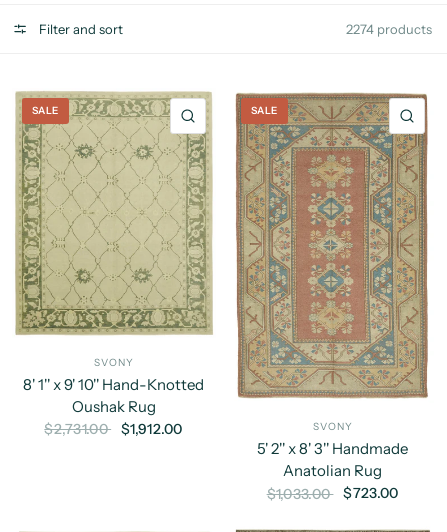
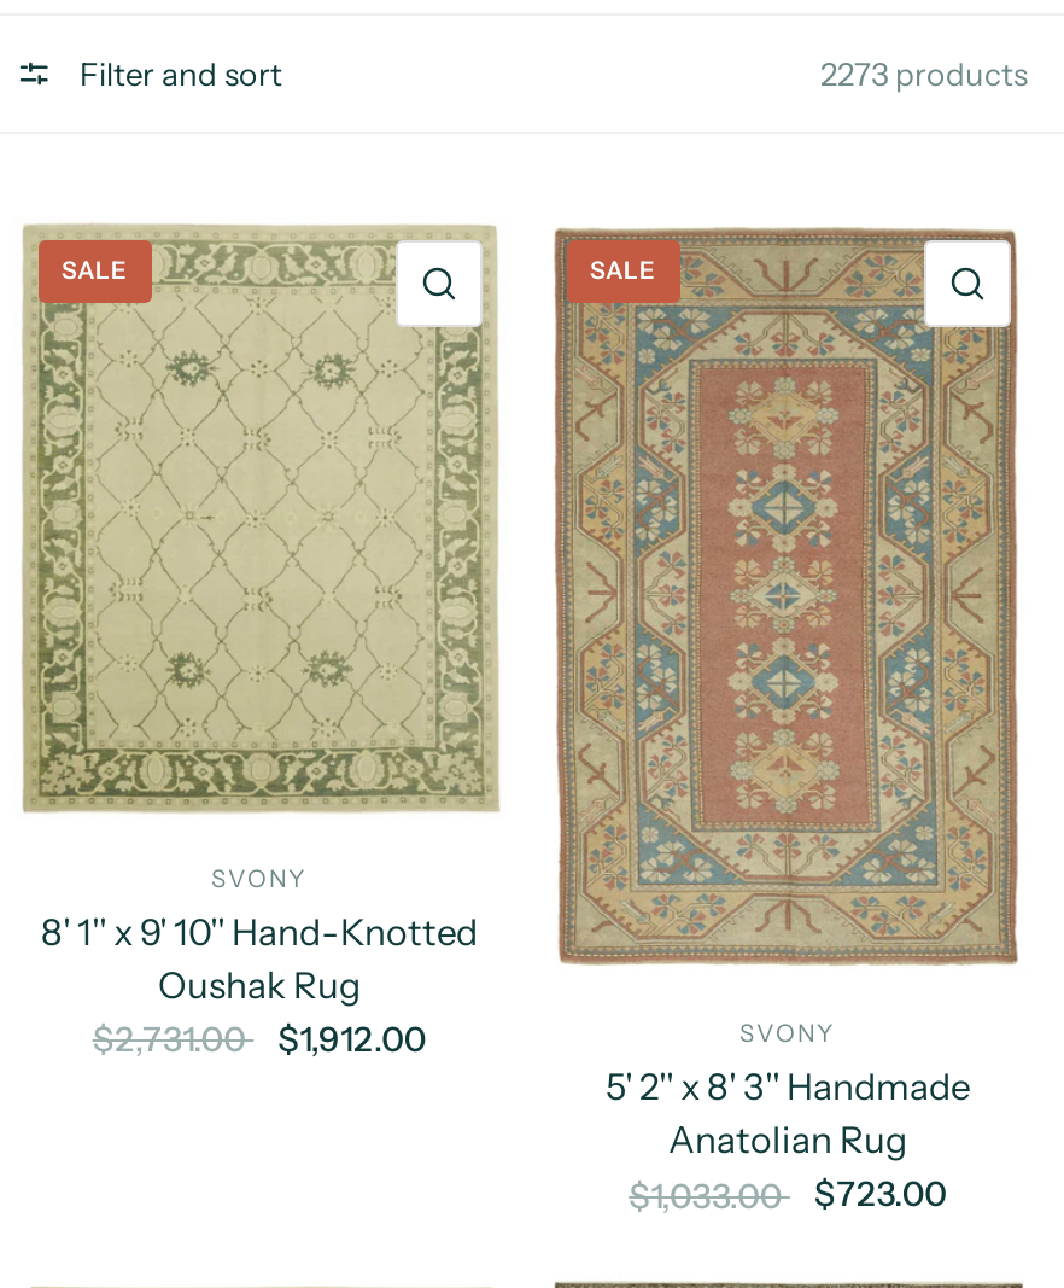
[346,21,432,37] 2274 products -> [820,54,1028,93] 2273 products

